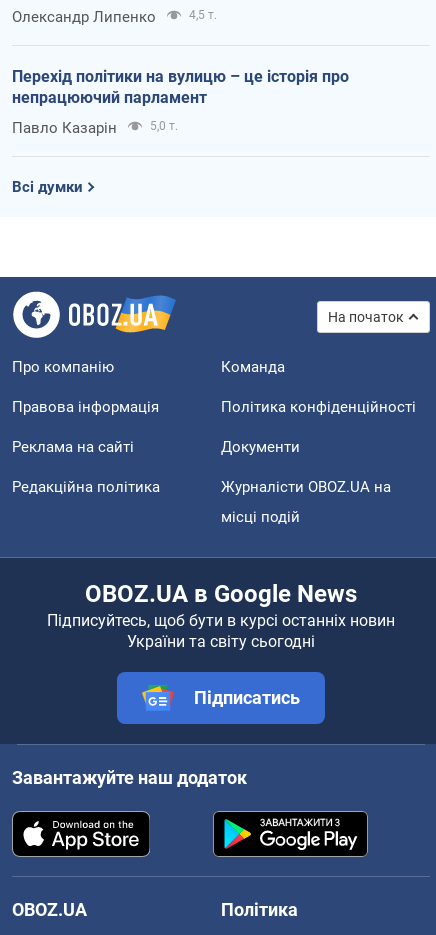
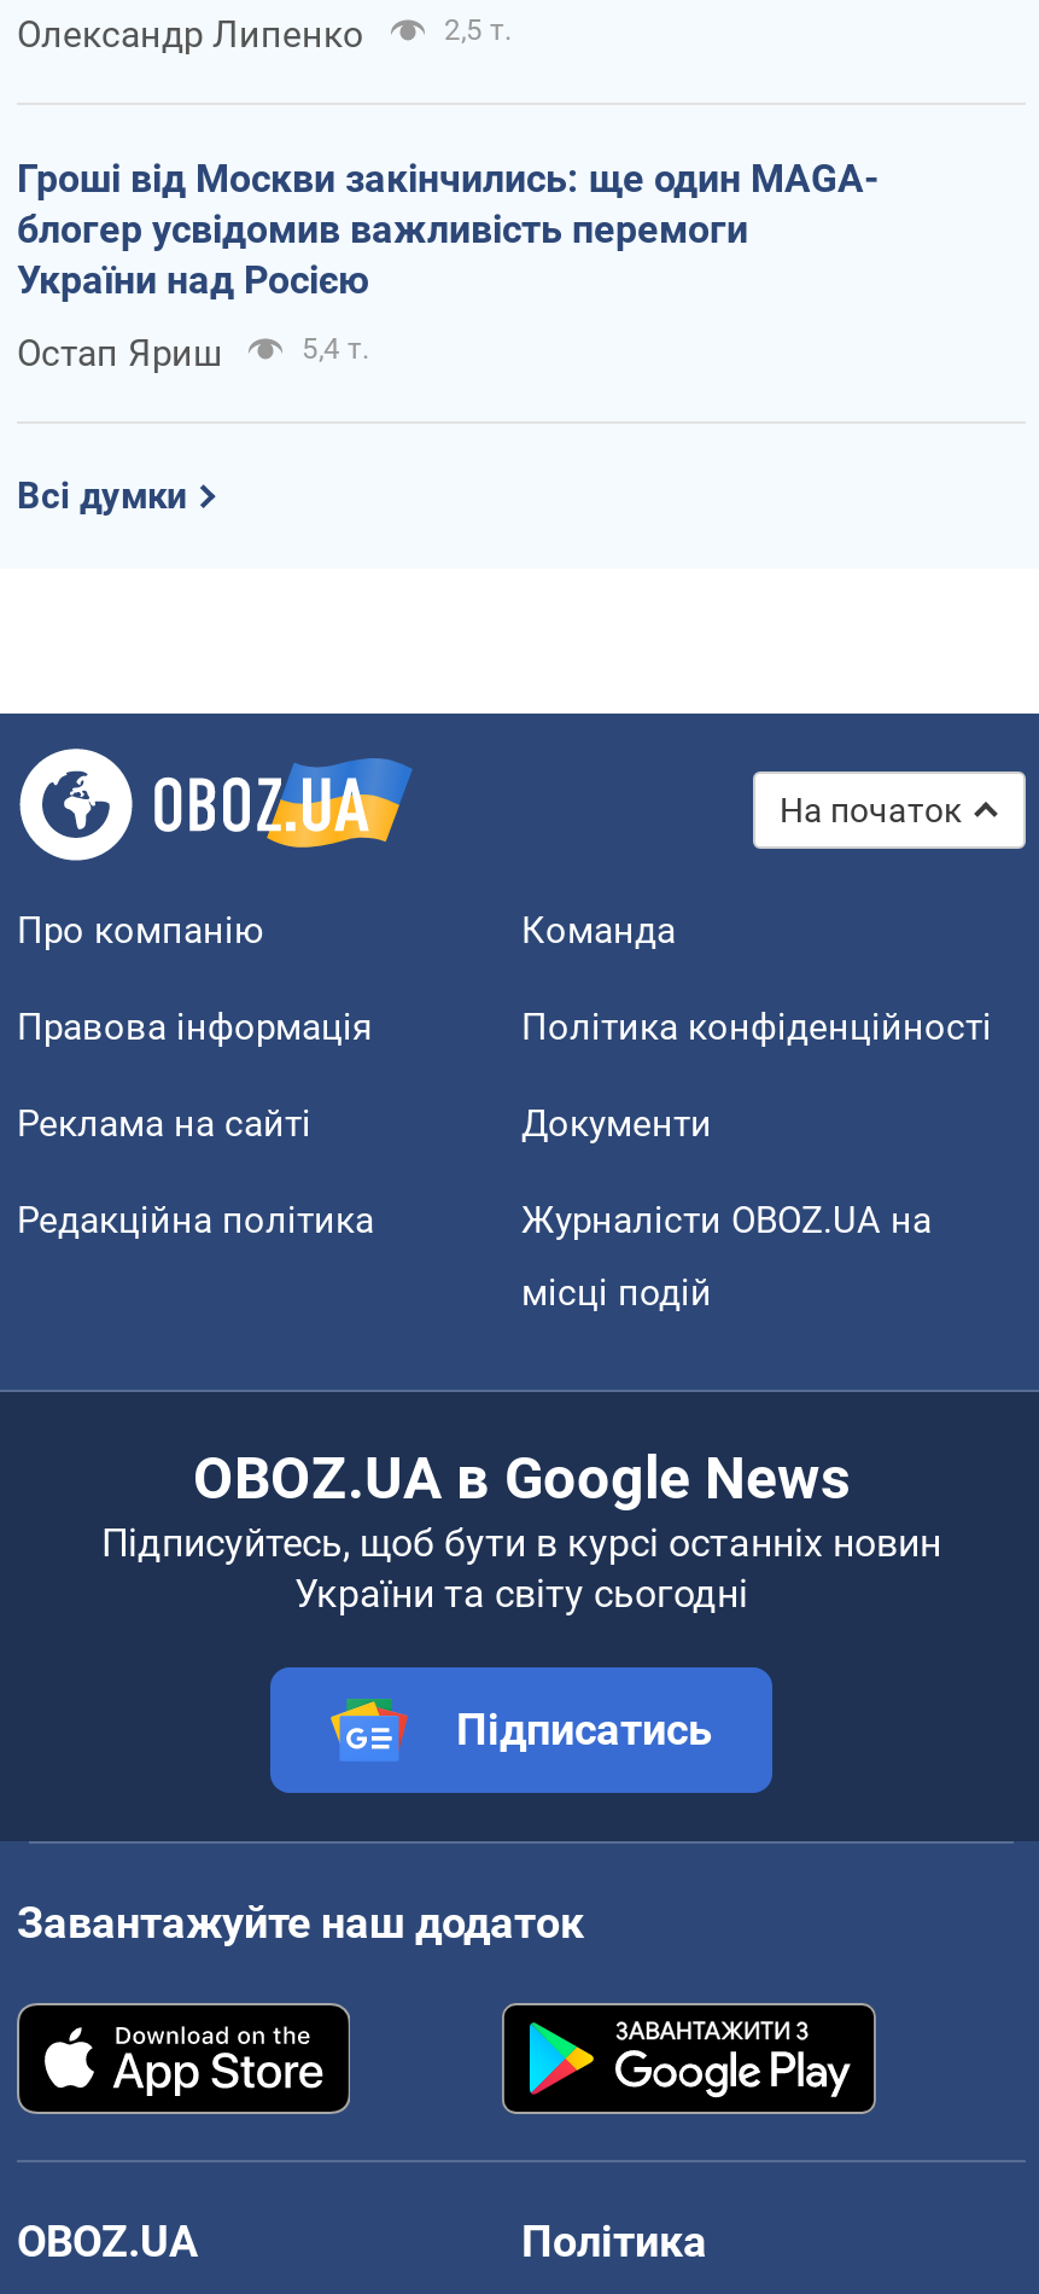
[189,8,217,22] 4,5 т. -> [444,13,512,46] 2,5 т.
[12,67,349,107] Перехід політики на вулицю – це історія про | непрацюючий парламент -> [17,155,879,302] Гроші від Москви закінчились: ще один MAGA- | блогер усвідомив важливість перемоги | України над Росією
[12,119,178,137] Павло Казарін | 5,0 т. -> [17,331,369,375] Остап Яриш | 5,4 т.

